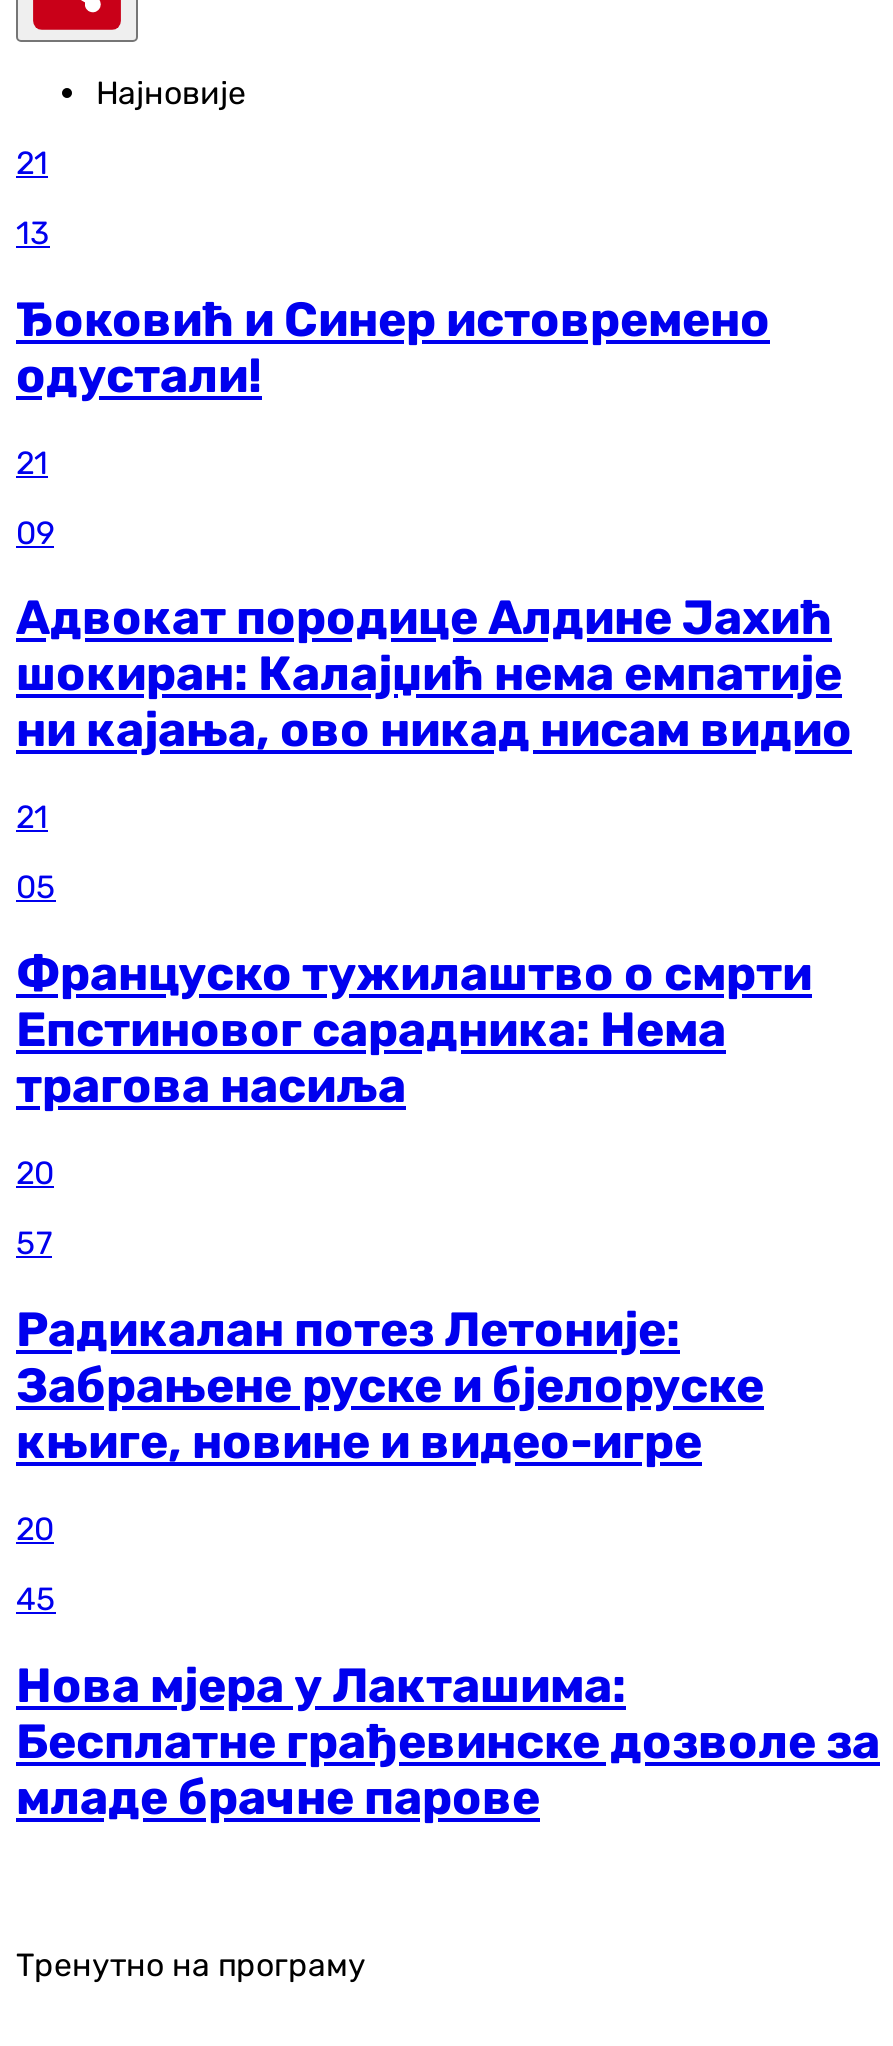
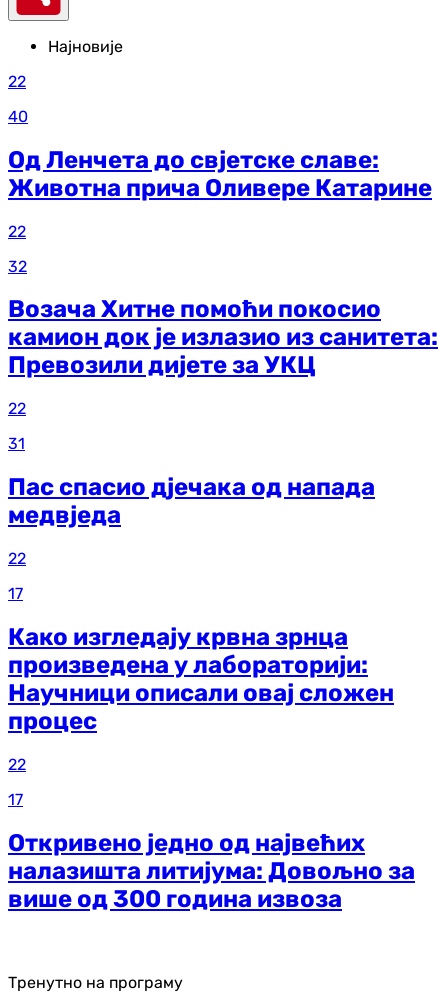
[16,143,48,181] 21 -> [8,72,26,91] 22
[16,213,50,251] 13 -> [8,107,28,126] 40
[16,291,770,403] Ђоковић и Синер истовремено | одустали! -> [8,146,432,202] Од Ленчета до свјетске славе: | Животна прича Оливере Катарине
[16,443,48,481] 21 -> [8,221,26,240] 22
[16,513,54,551] 09 -> [8,256,27,275] 32
[16,591,852,759] Адвокат породице Алдине Јахић | шокиран: Калајџић нема емпатије | ни кајања, ово никад нисам видио -> [8,295,438,379] Возача Хитне помоћи покосио | камион док је излазио из санитета: | Превозили дијете за УКЦ
[16,799,48,837] 21 -> [8,399,26,418] 22
[16,869,56,907] 05 -> [8,434,25,453] 31
[16,946,812,1114] Француско тужилаштво о смрти | Епстиновог сарадника: Нема | трагова насиља -> [8,473,375,529] Пас спасио дјечака од напада | медвједа
[16,1154,54,1192] 20 -> [8,549,26,568] 22
[16,1224,52,1262] 57 -> [8,584,23,603] 17
[16,1302,764,1470] Радикалан потез Летоније: | Забрањене руске и бјелоруске | књиге, новине и видео-игре -> [8,623,394,735] Како изгледају крвна зрнца | произведена у лабораторији: | Научници описали овај сложен | процес
[16,1510,54,1548] 20 -> [8,755,26,774] 22
[16,1580,56,1618] 45 -> [8,790,23,809] 17
[16,1658,880,1826] Нова мјера у Лакташима: | Бесплатне грађевинске дозволе за | младе брачне парове -> [8,829,415,913] Откривено једно од највећих | налазишта литијума: Довољно за | више од 300 година извоза

